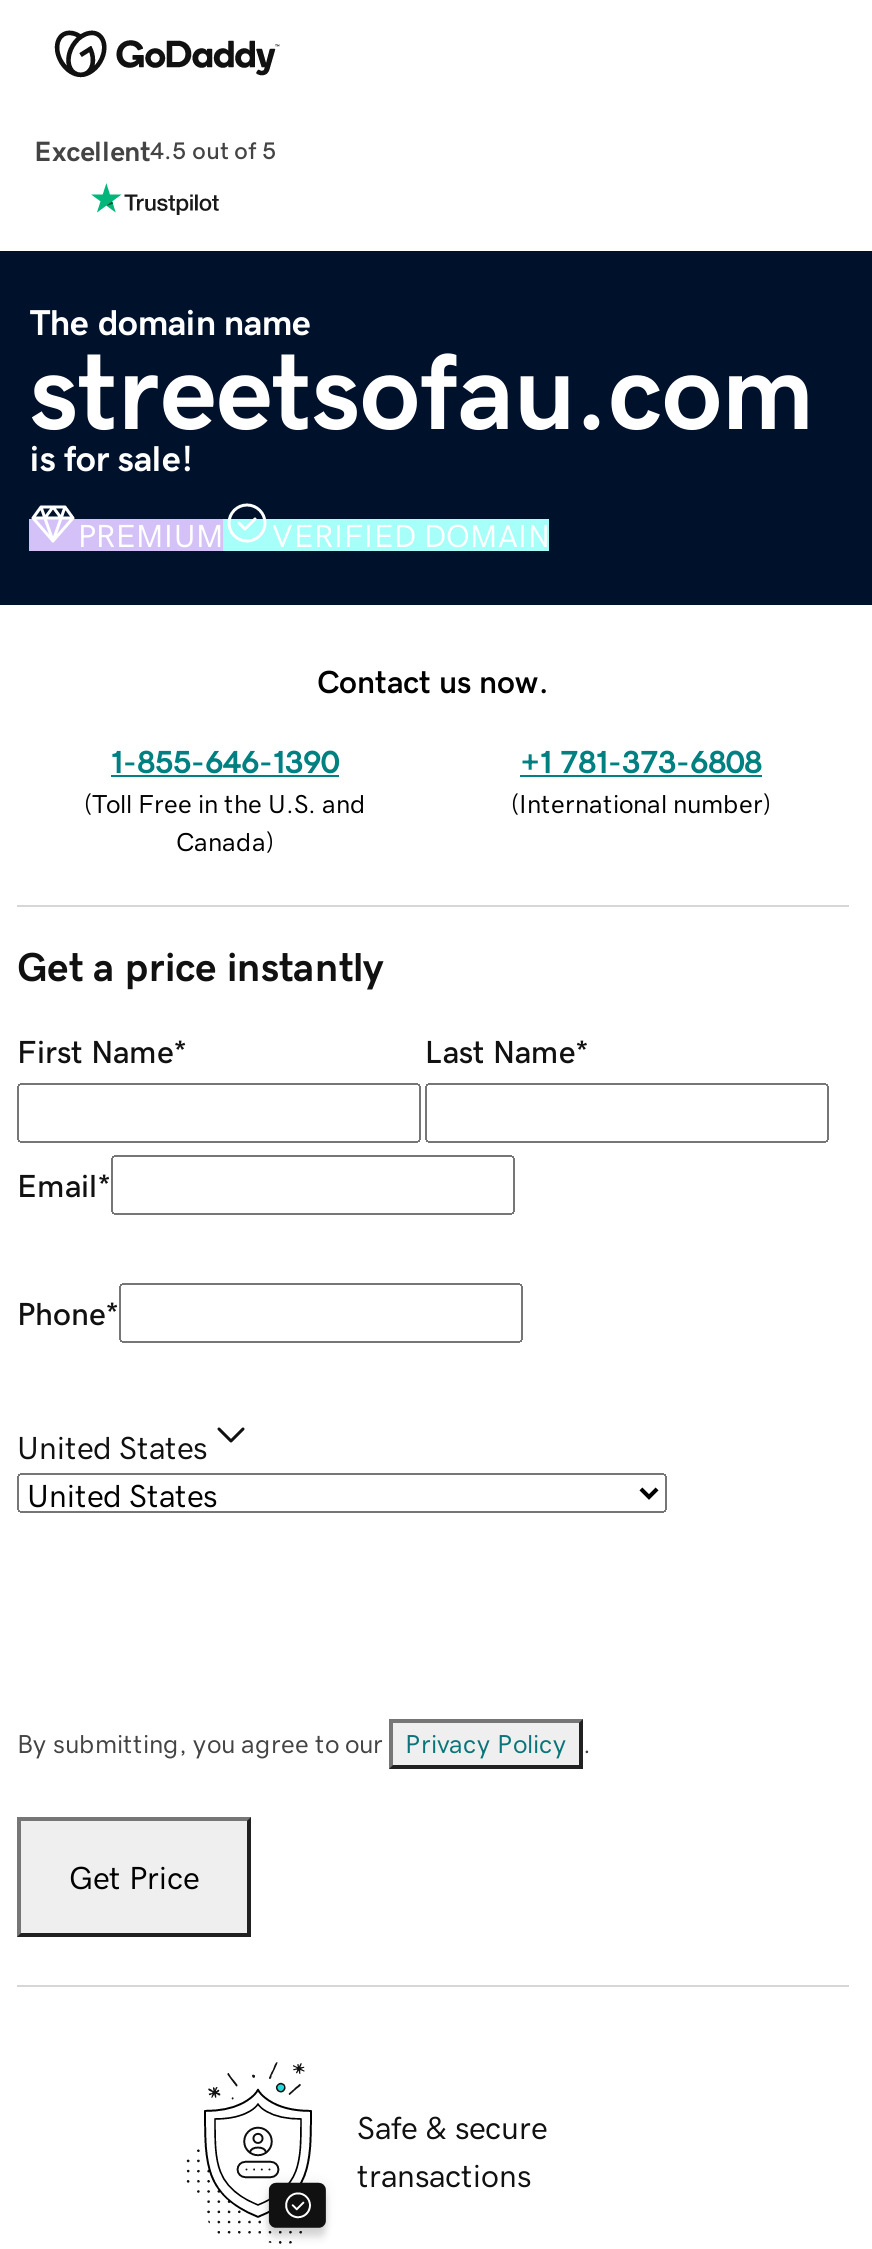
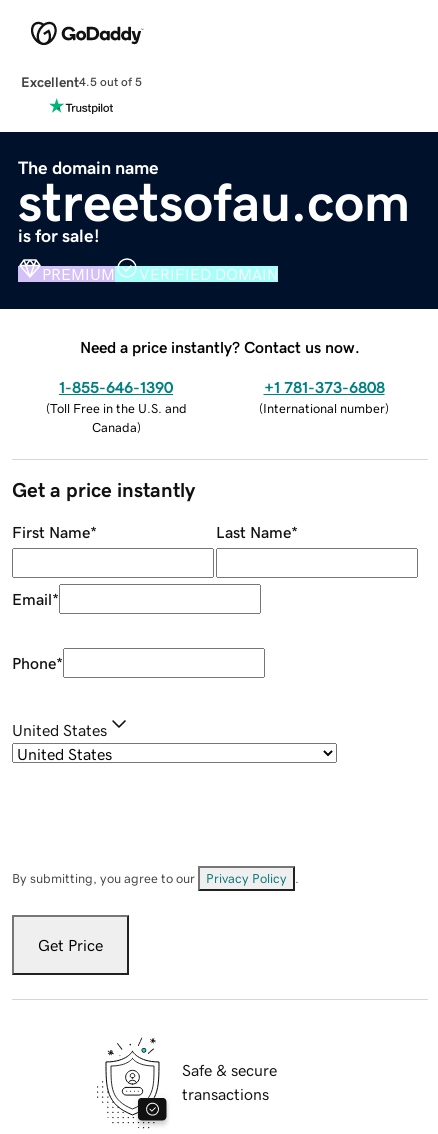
[317,664,549,696] Contact us now. -> [80,339,360,355] Need a price instantly? Contact us now.

